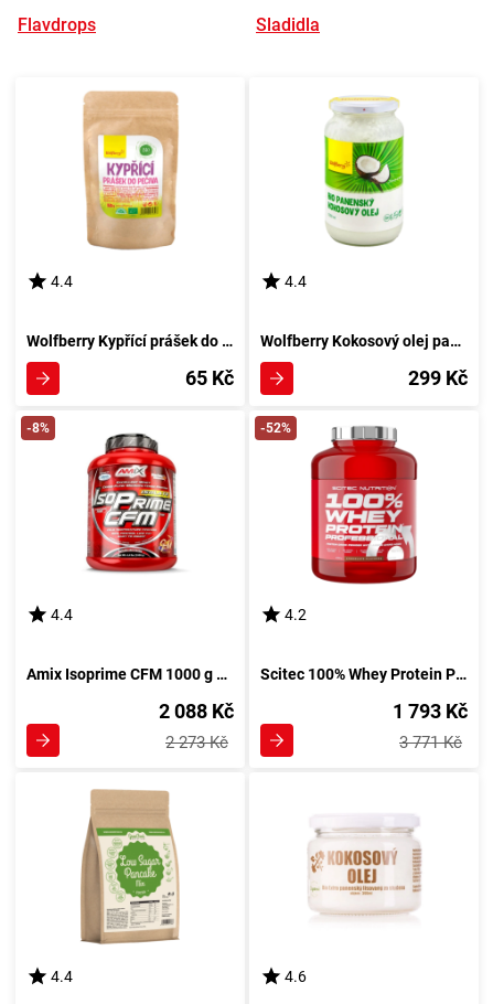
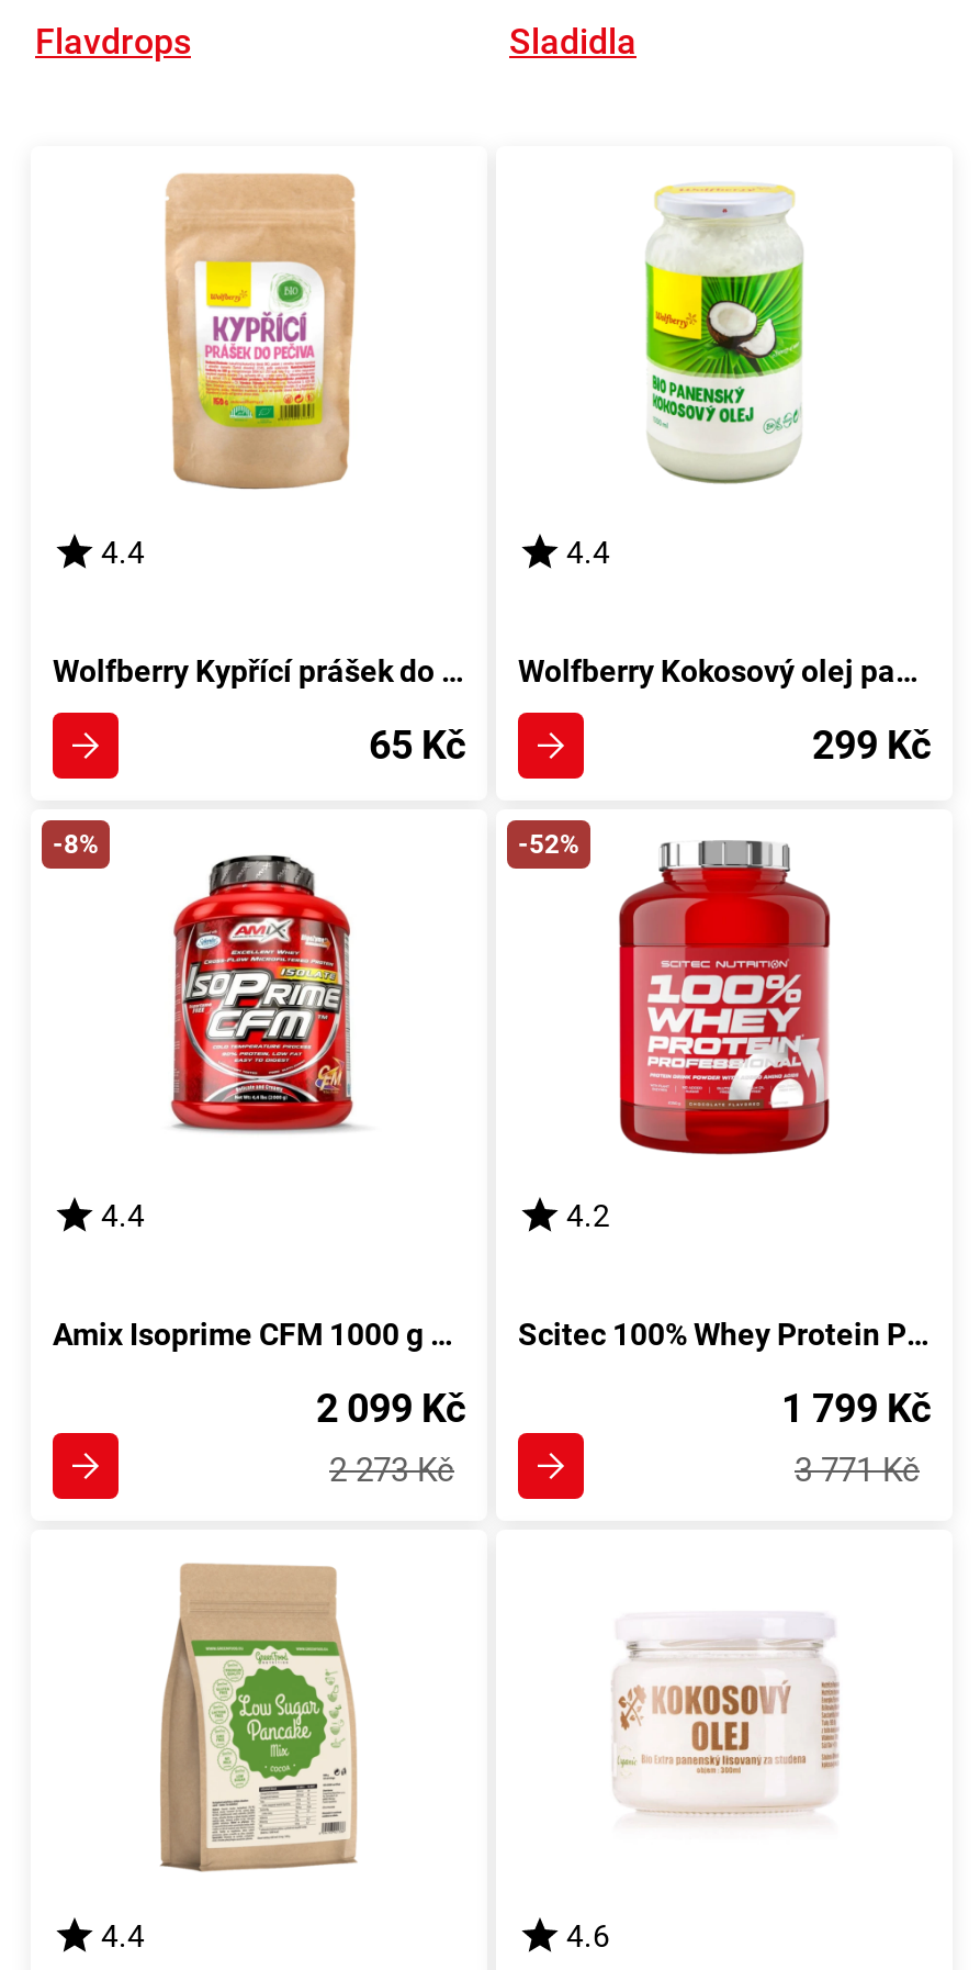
[159,700,234,723] 2 088 Kč -> [316,1385,465,1431] 2 099 Kč
[393,700,468,723] 1 793 Kč -> [781,1385,931,1431] 1 799 Kč

